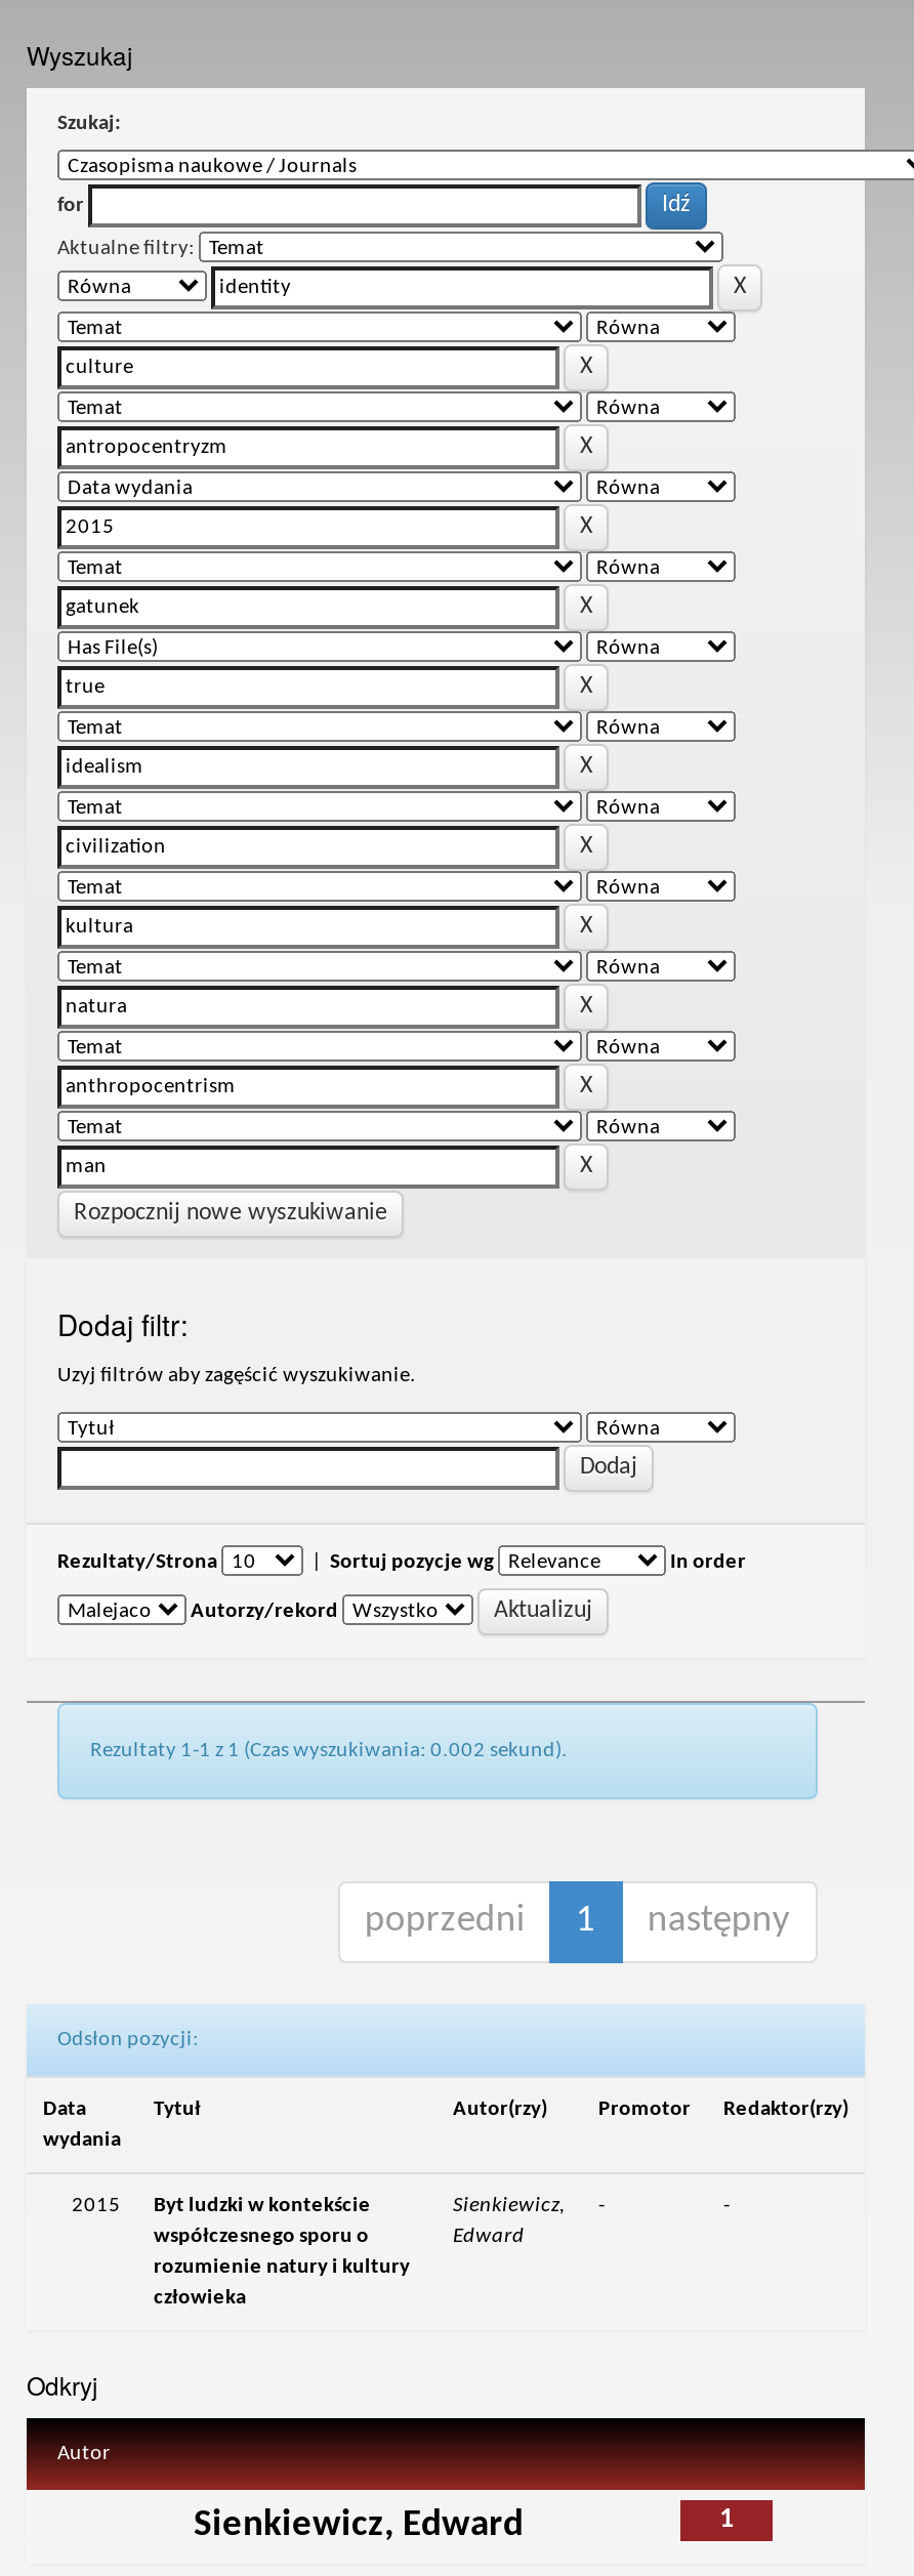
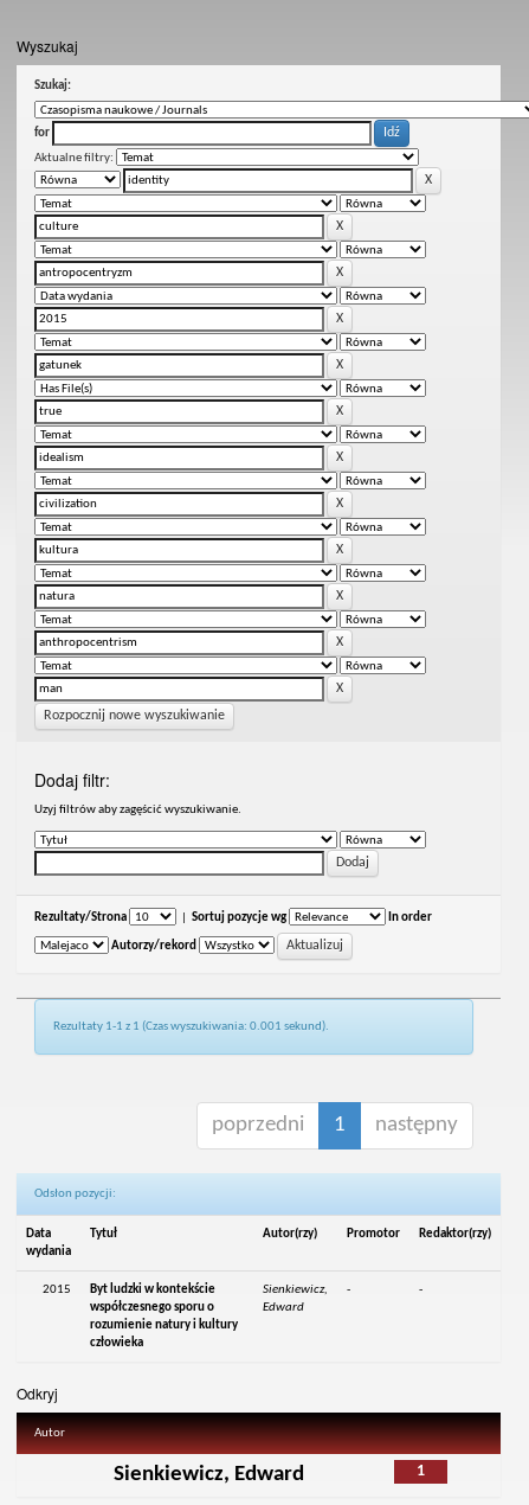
[90,1740,568,1763] Rezultaty 1-1 z 1 (Czas wyszukiwania: 0.002 sekund). -> [53,1020,329,1033] Rezultaty 1-1 z 1 (Czas wyszukiwania: 0.001 sekund).

